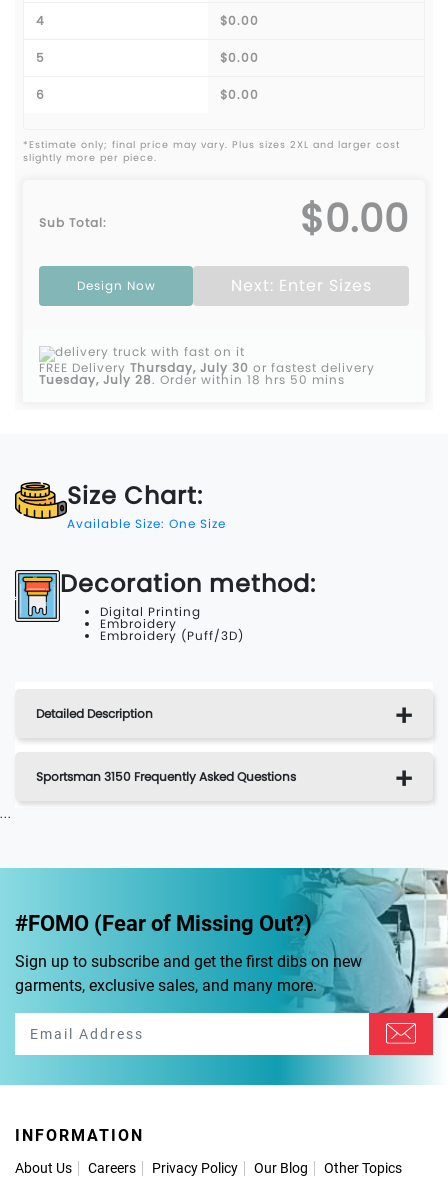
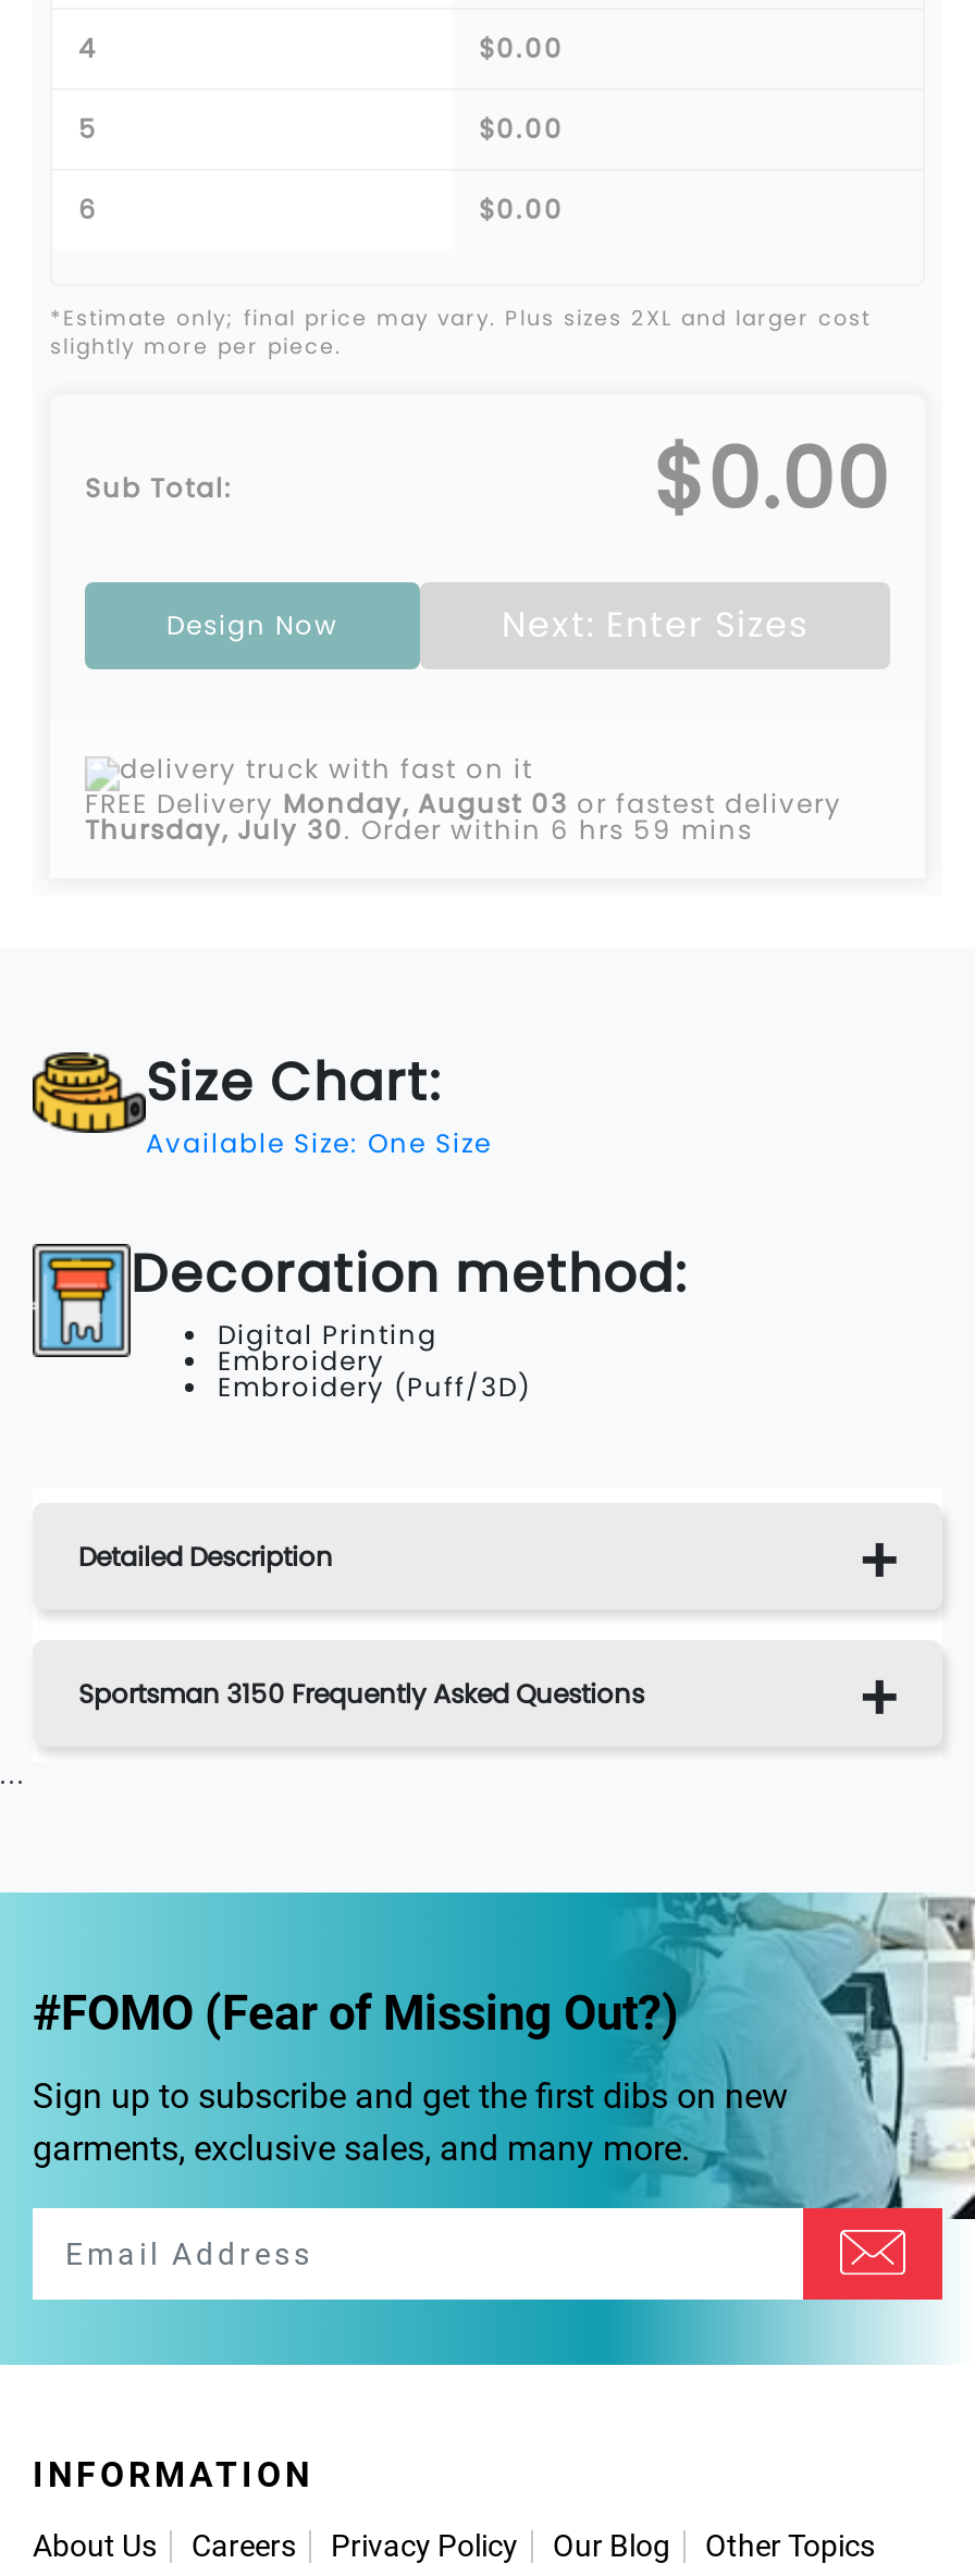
[39,359,375,376] FREE Delivery Thursday, July 30 or fastest delivery -> [85,784,842,821] FREE Delivery Monday, August 03 or fastest delivery
[39,371,345,388] Tuesday, July 28.Order within 18 hrs 50 mins -> [85,810,753,847] Thursday, July 30.Order within 6 hrs 59 mins

